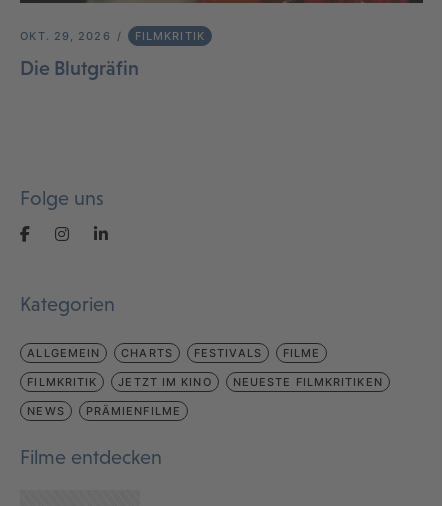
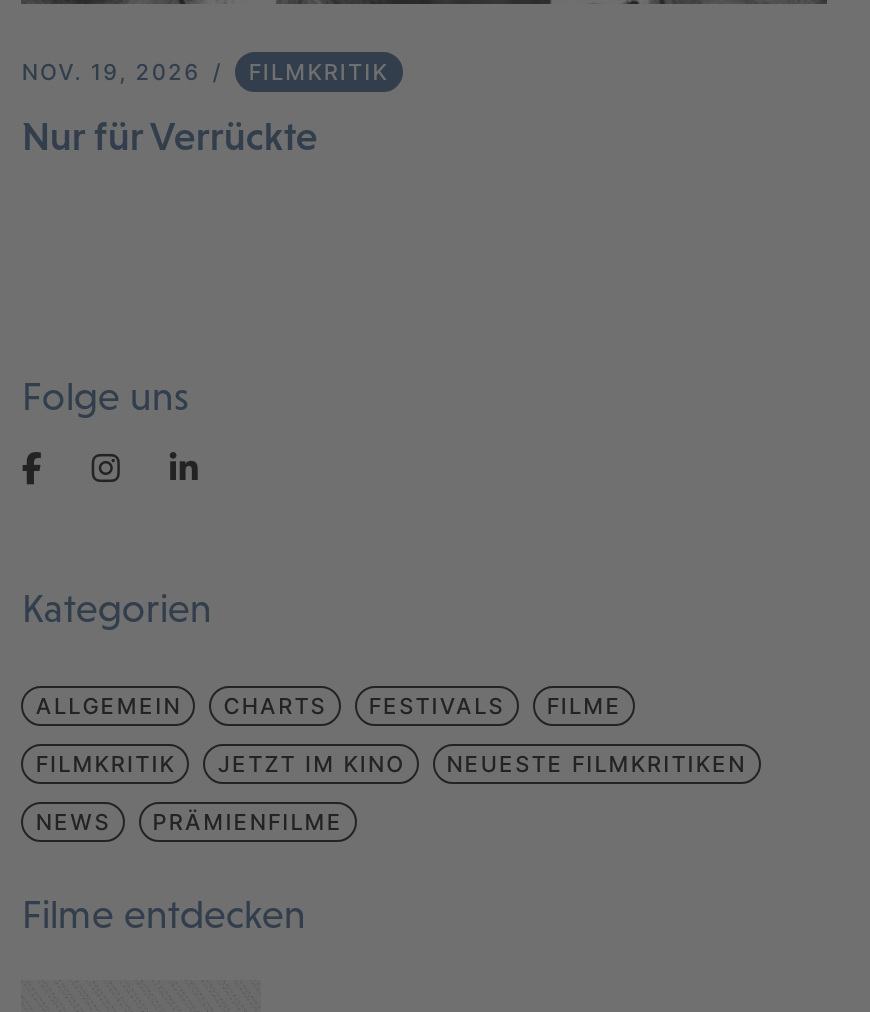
[20,29,205,43] OKT. 29, 2026 FILMKRITIK -> [22,58,389,86] NOV. 19, 2026 FILMKRITIK
[20,57,139,79] Die Blutgräfin -> [22,114,318,158] Nur für Verrückte

